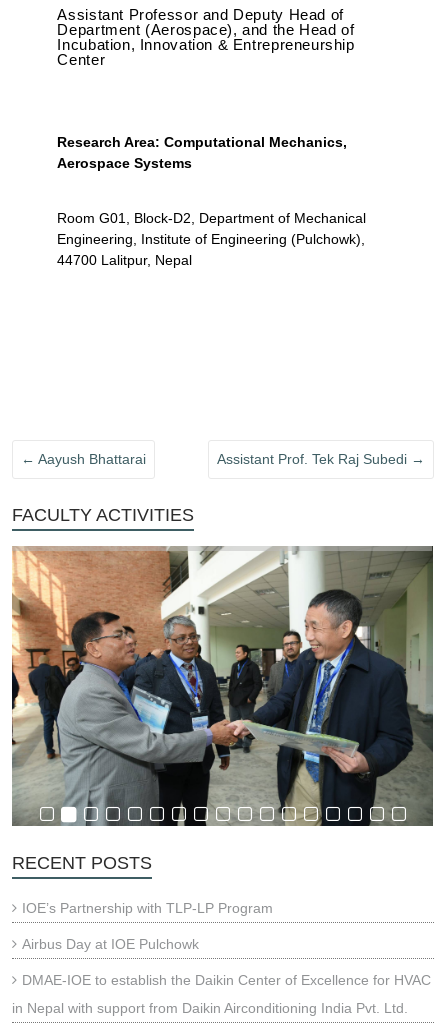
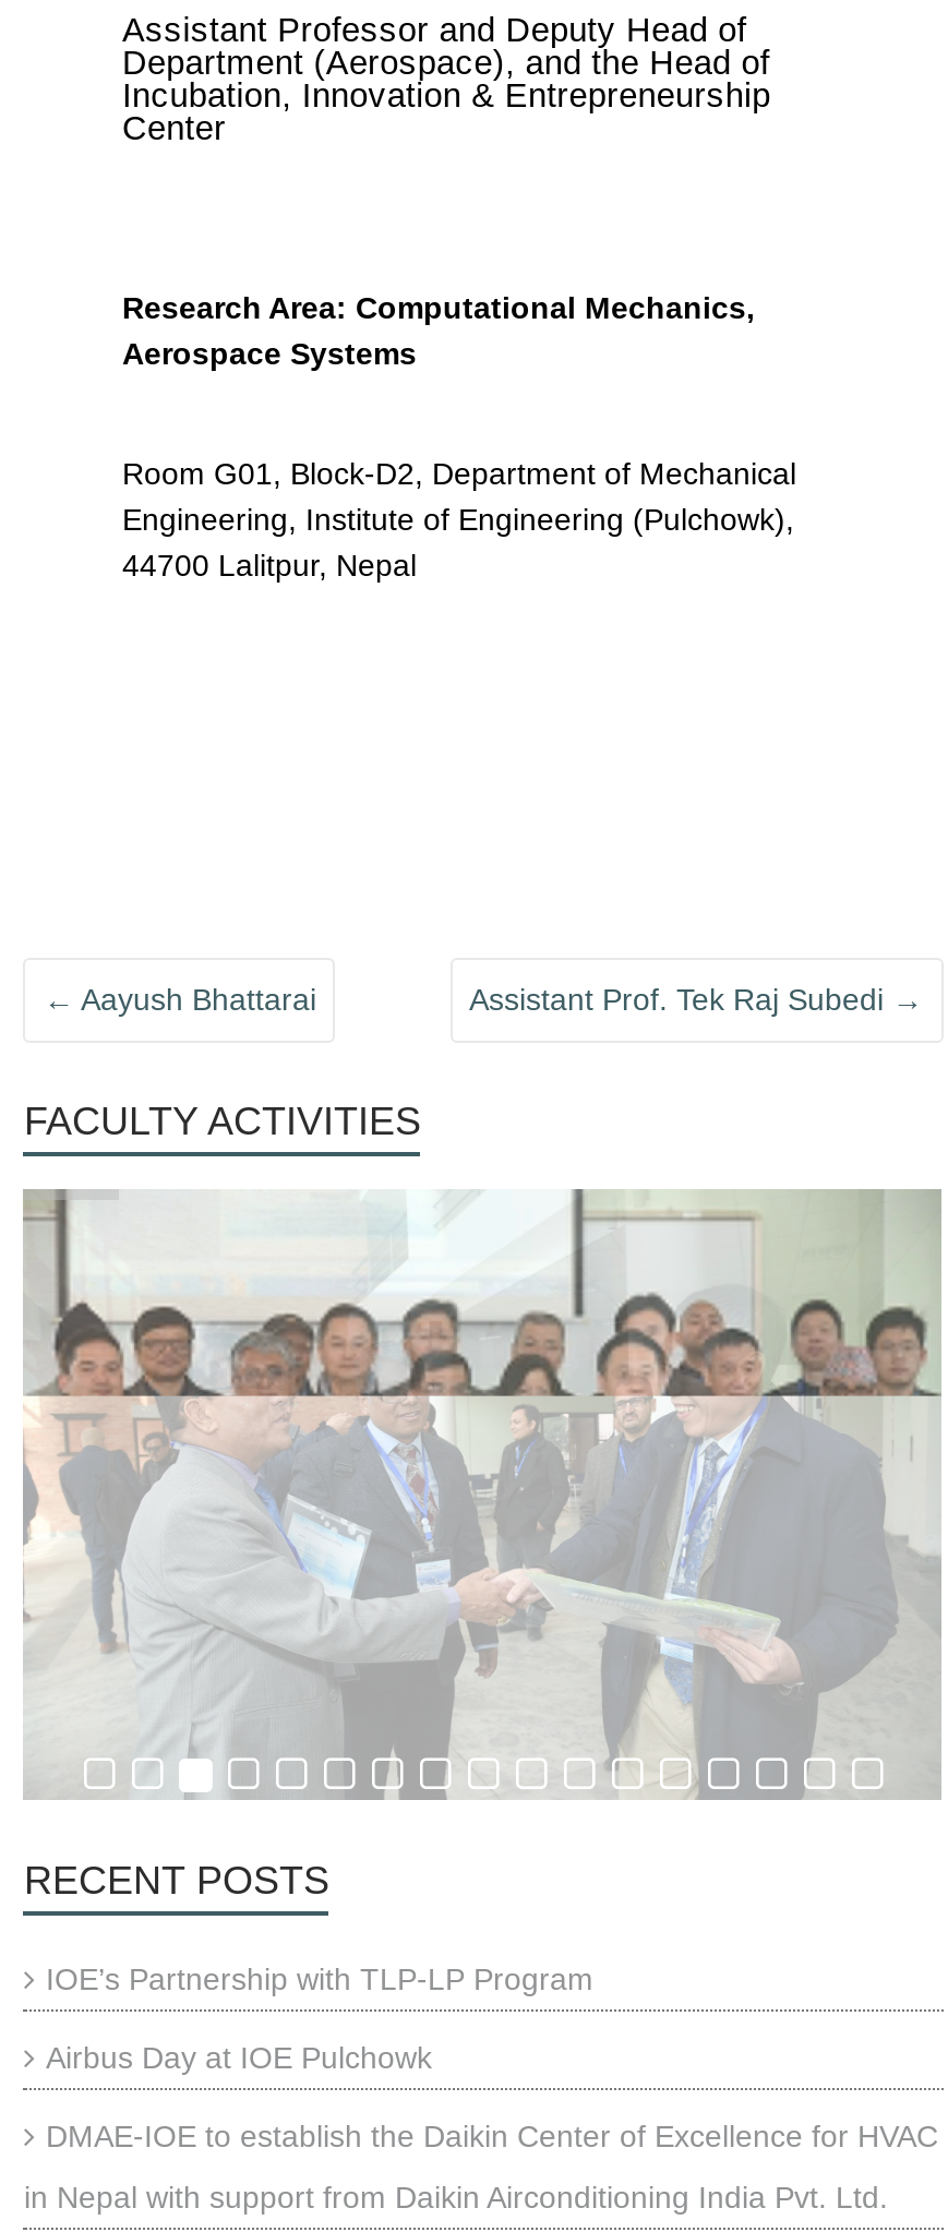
[12,546,433,826] [image] -> [21,1189,939,1798] [image]

